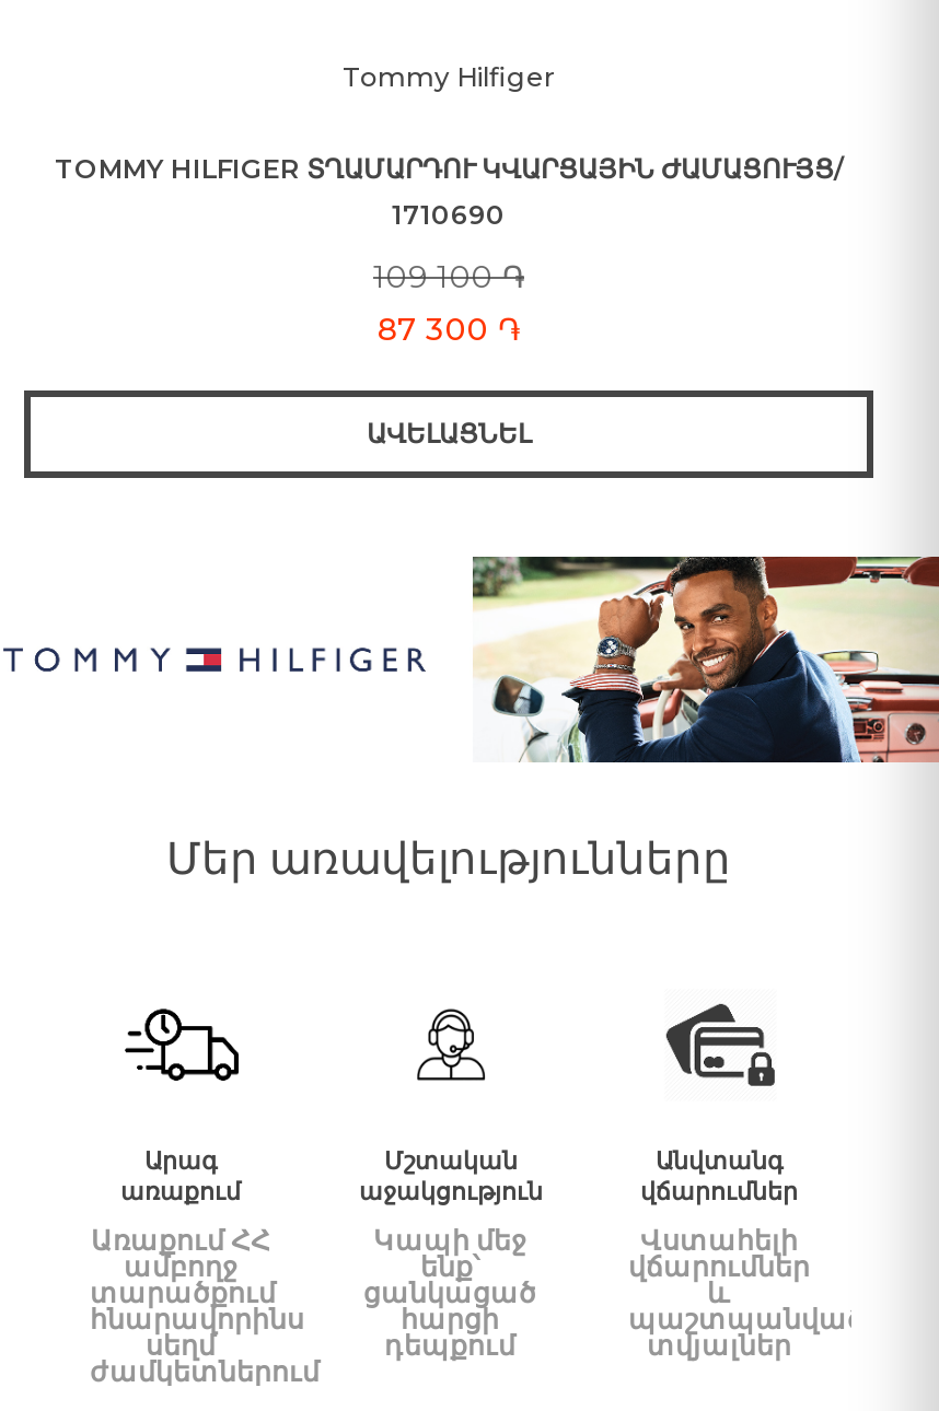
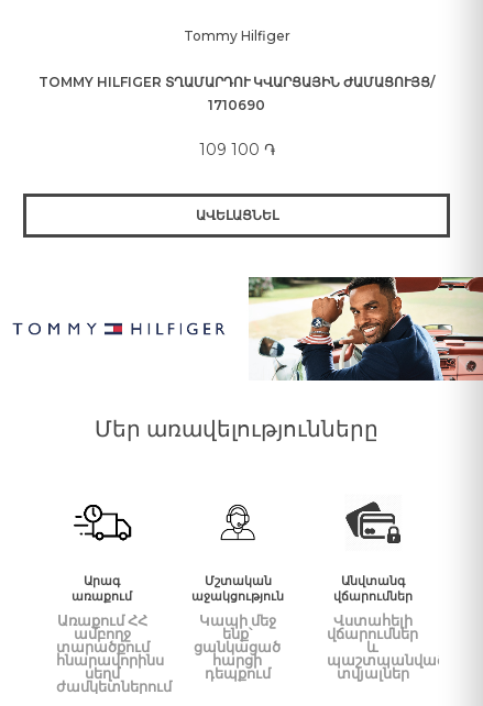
[378,310,520,349] 87 300 ֏ -> none

